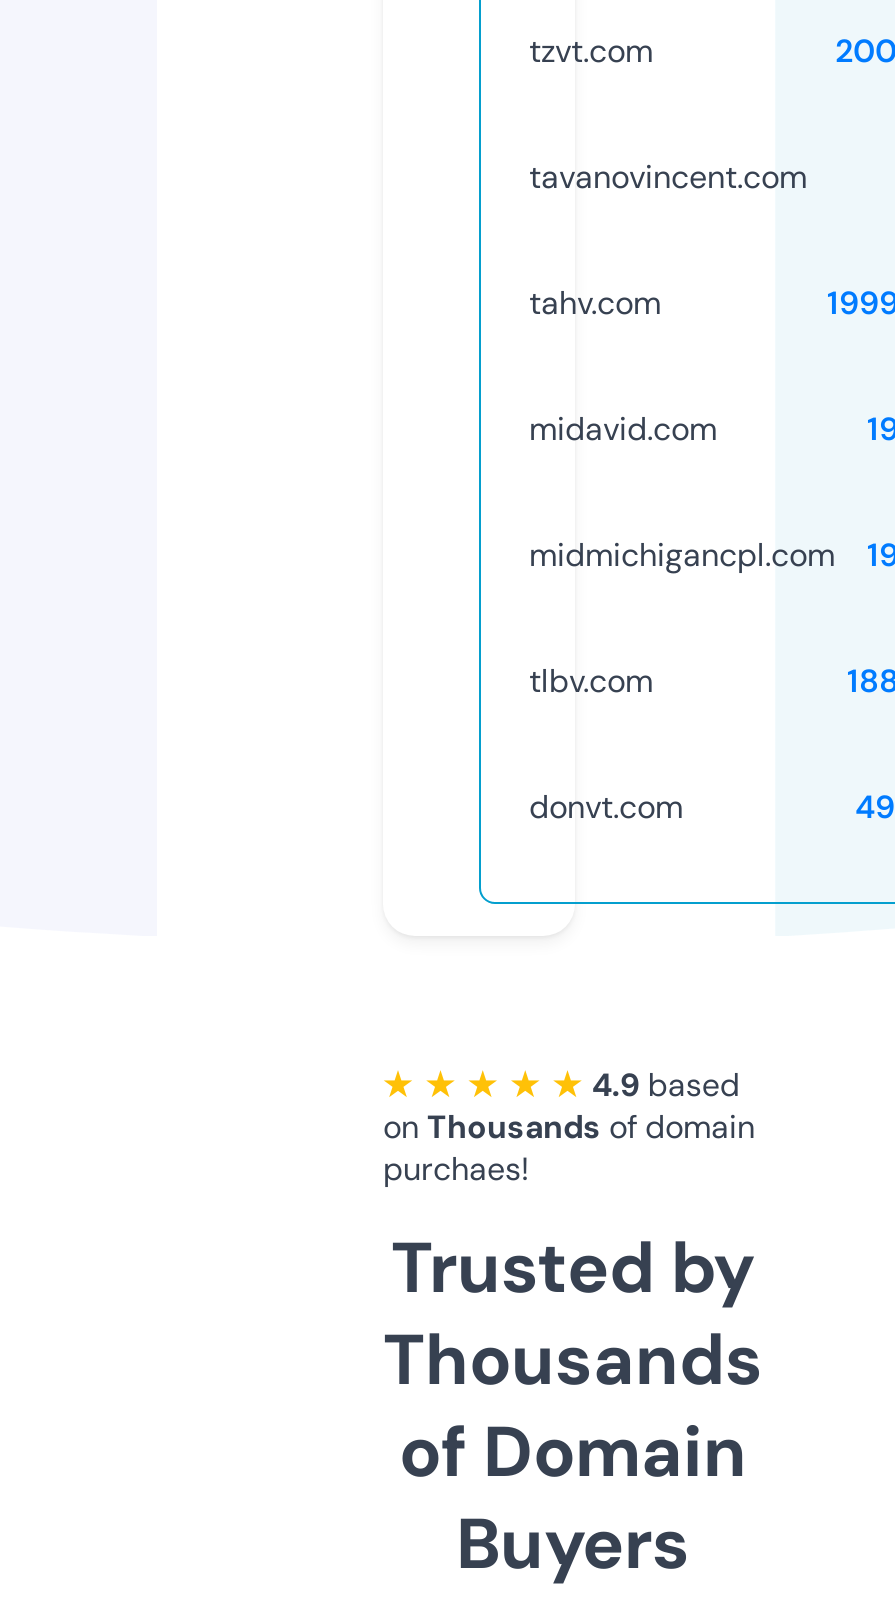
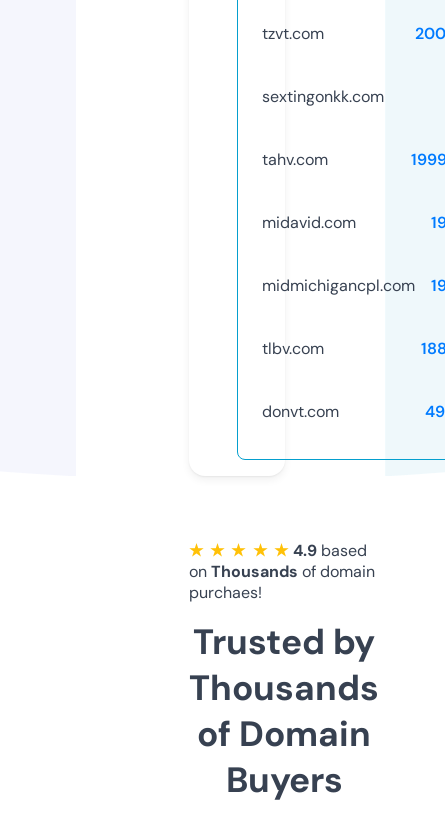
[529,156,807,198] tavanovincent.com -> [262,86,384,107] sextingonkk.com

